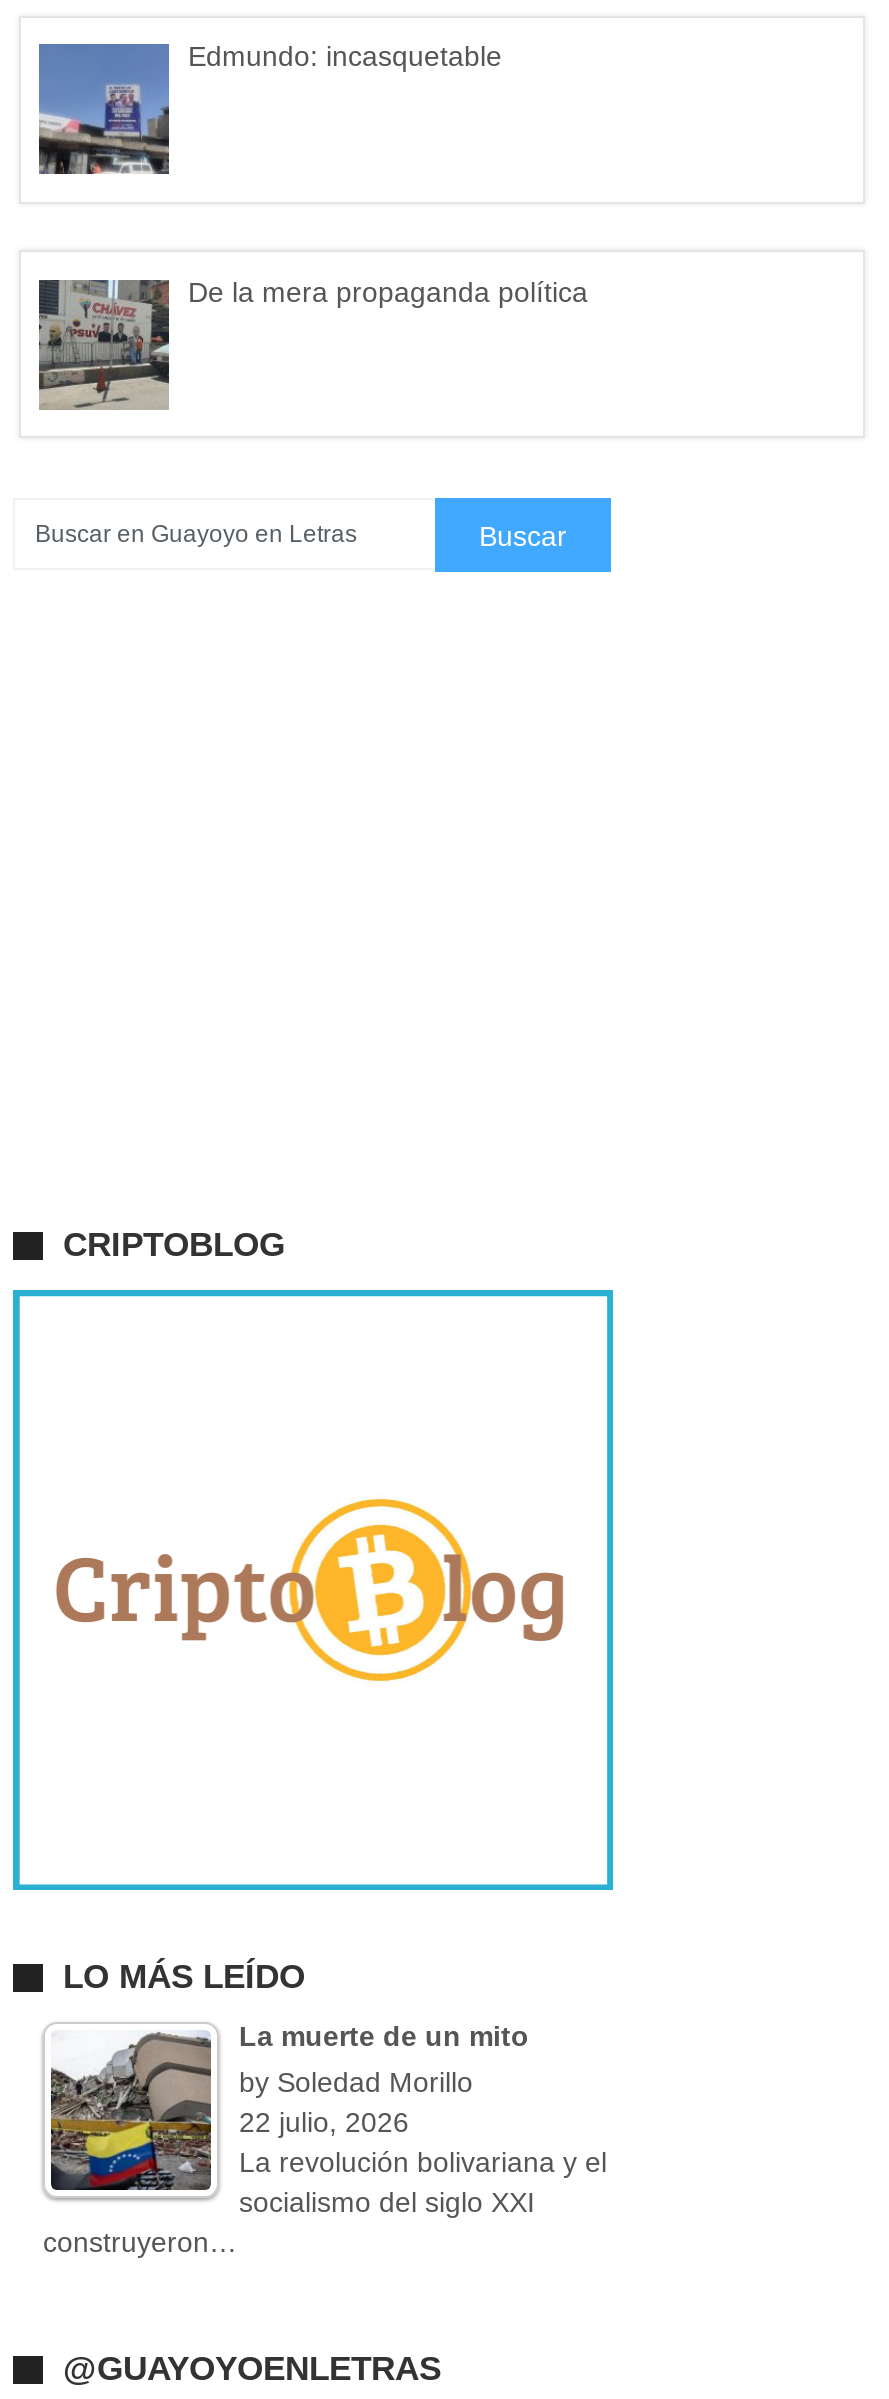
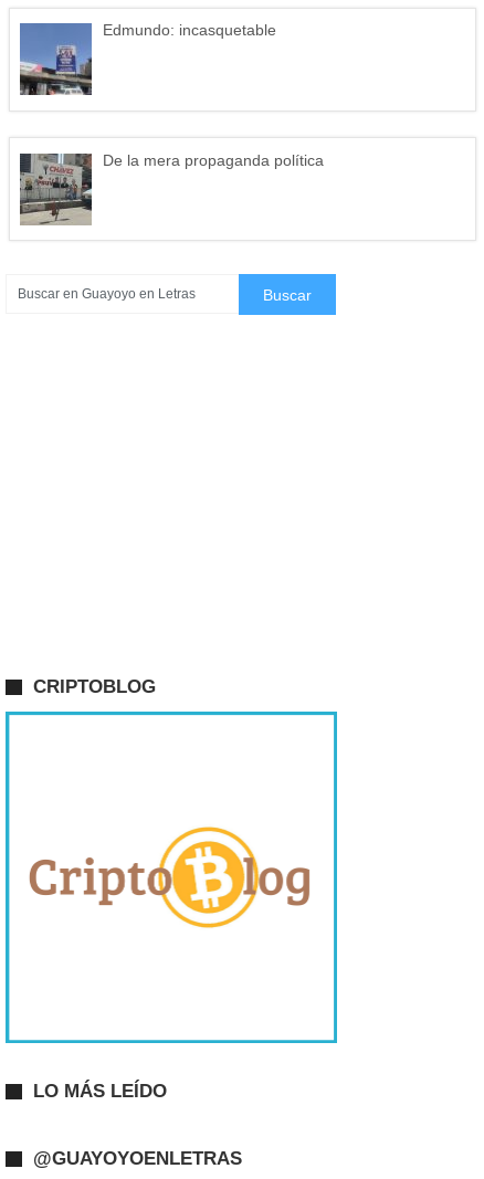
[41,2019,607,2257] [image] | La muerte de un mito | by Soledad Morillo | 22 julio, 2026 | La revolución bolivariana y el | socialismo del siglo XXI | construyeron… -> none

